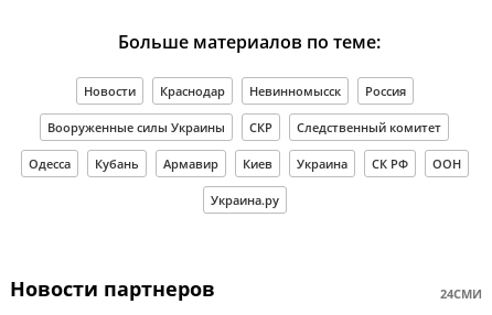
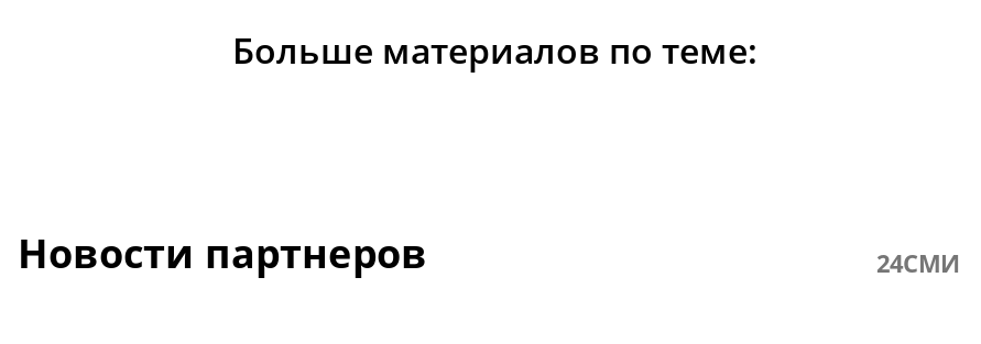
[28,82,461,208] Новости | Краснодар | Невинномысск | Россия | Вооруженные силы Украины | СКР | Следственный комитет | Одесса | Кубань | Армавир | Киев | Украина | СК РФ | ООН | Украина.ру -> none

